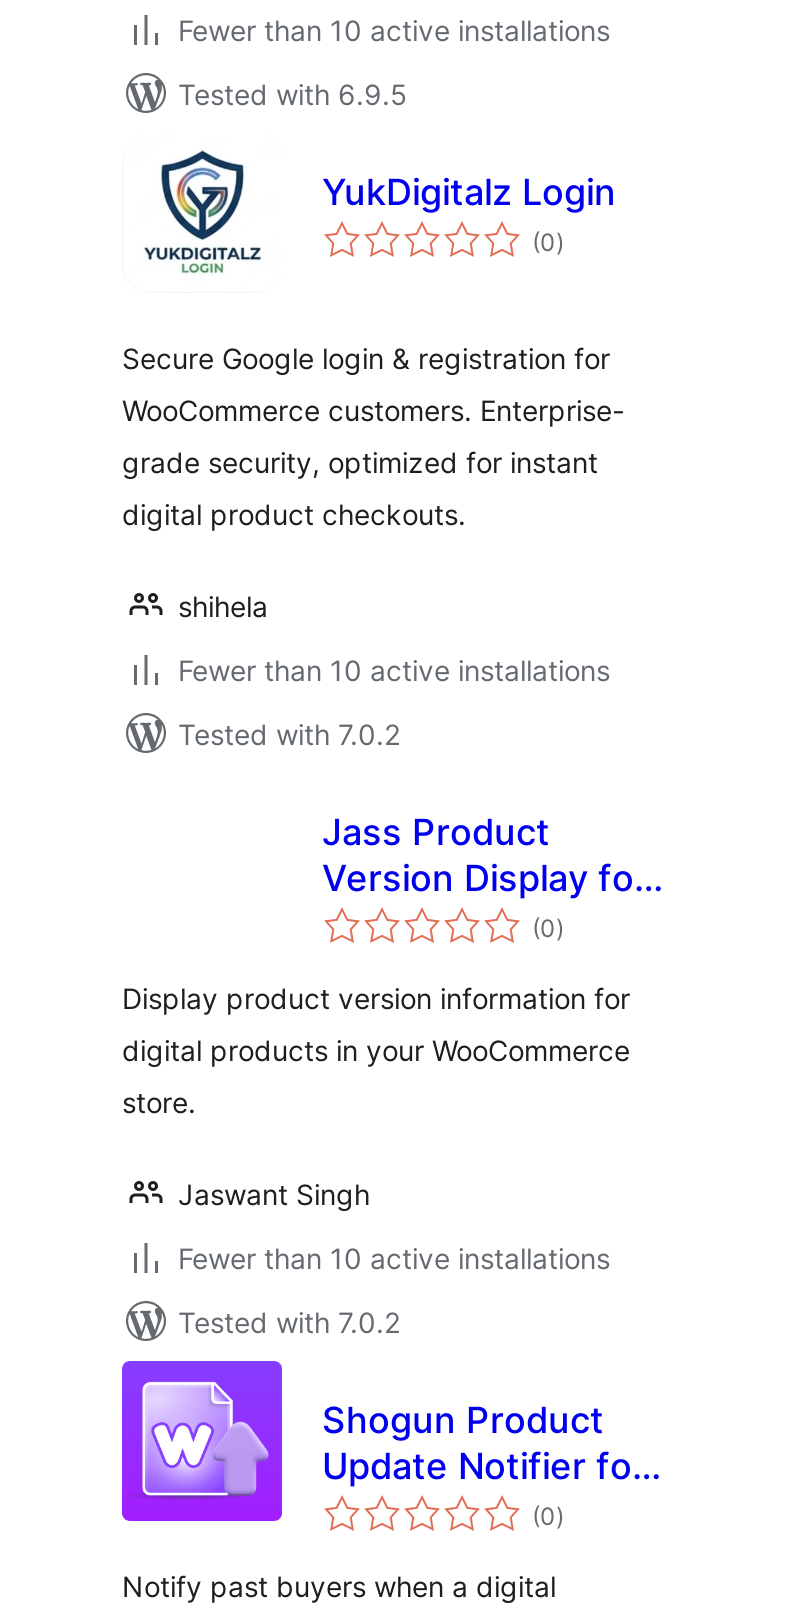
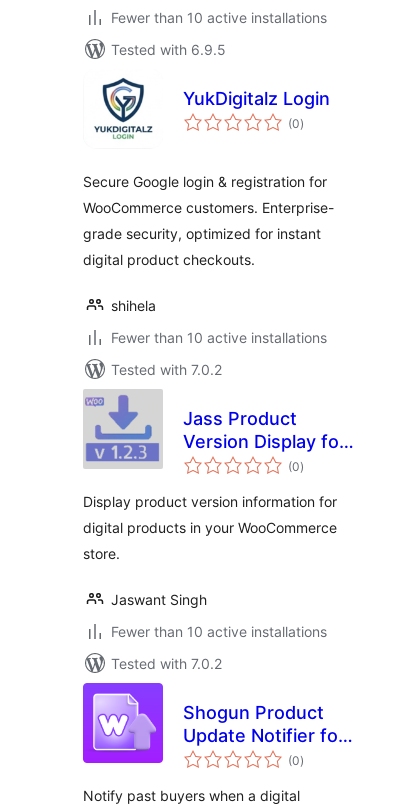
none -> [83,389,163,469] [image]

